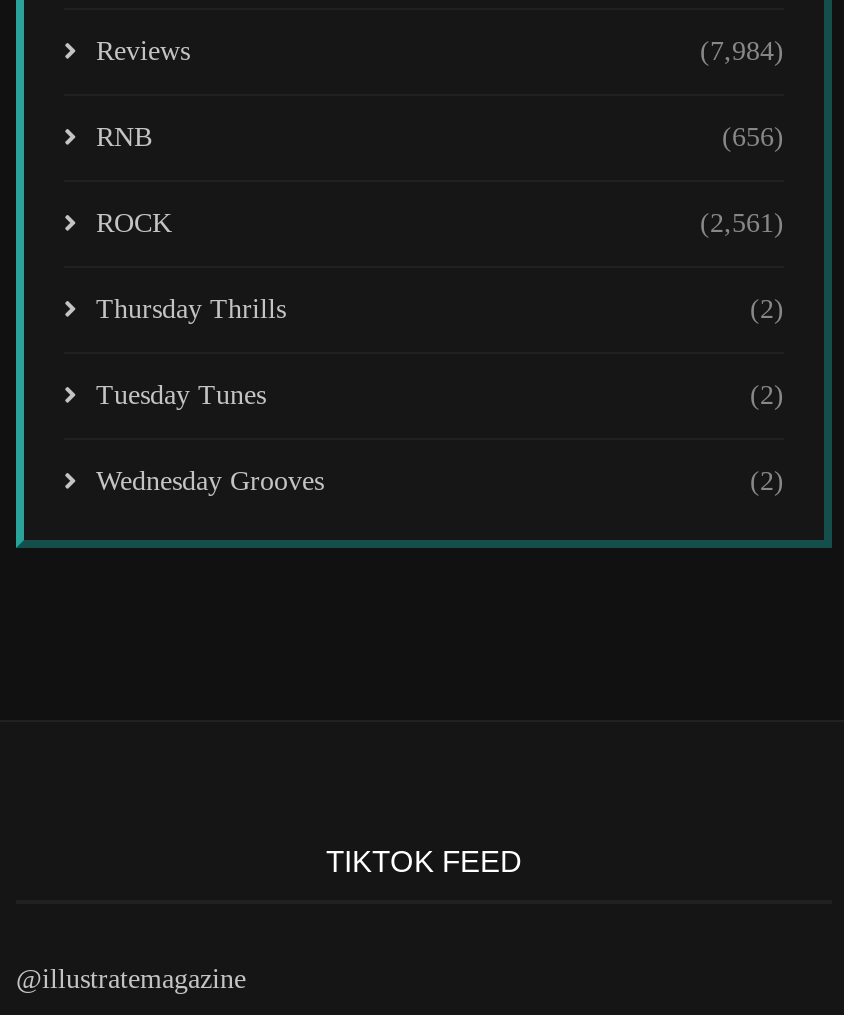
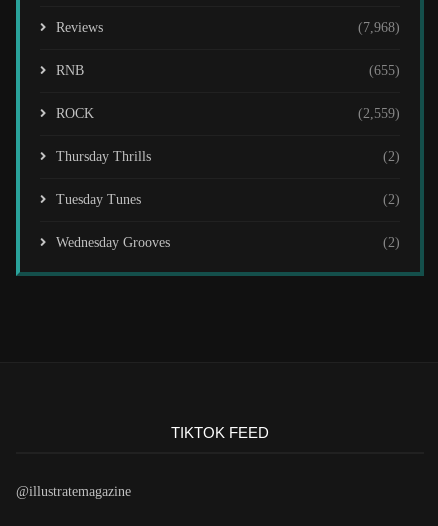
[700,35,784,65] (7,984) -> [358,19,400,34] (7,968)
[722,121,784,151] (656) -> [369,62,400,77] (655)
[700,207,784,237] (2,561) -> [358,105,400,120] (2,559)

